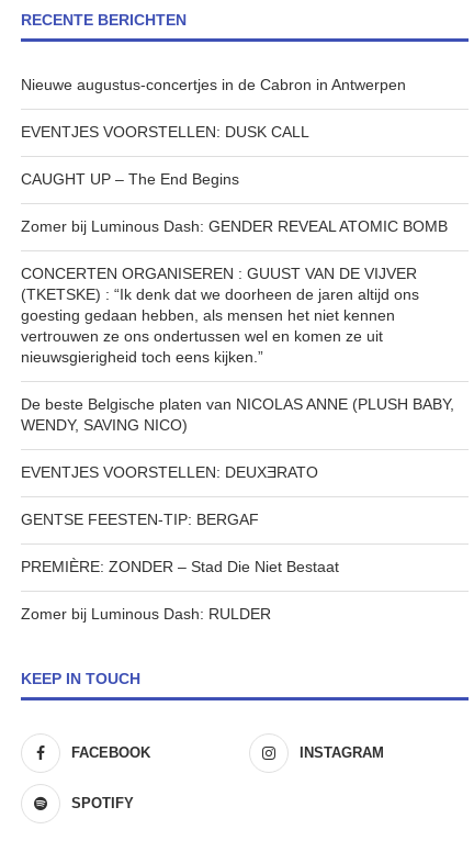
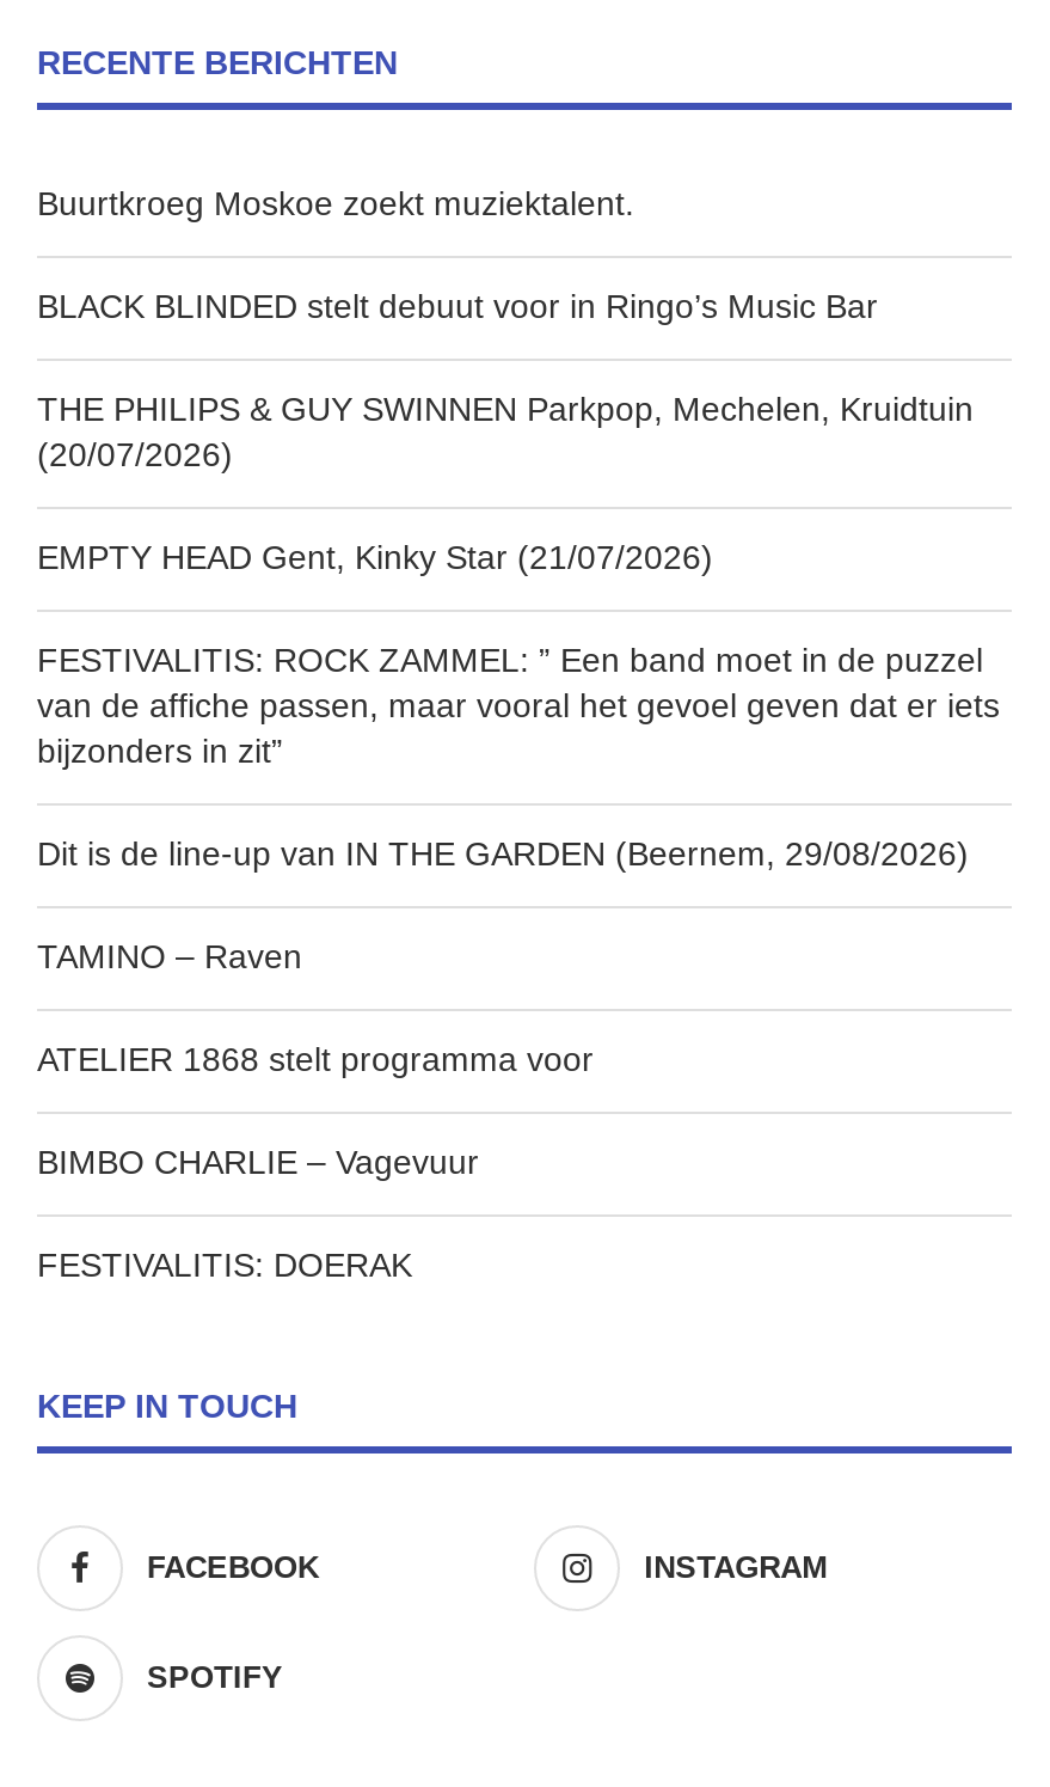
[21,76,406,94] Nieuwe augustus-concertjes in de Cabron in Antwerpen -> [37,185,634,223] Buurtkroeg Moskoe zoekt muziektalent.
[21,123,309,141] EVENTJES VOORSTELLEN: DUSK CALL -> [37,288,878,326] BLACK BLINDED stelt debuut voor in Ringo’s Music Bar
[21,171,239,188] CAUGHT UP – The End Begins -> [37,391,974,474] THE PHILIPS & GUY SWINNEN Parkpop, Mechelen, Kruidtuin | (20/07/2026)
[21,218,448,235] Zomer bij Luminous Dash: GENDER REVEAL ATOMIC BOMB -> [37,539,713,577] EMPTY HEAD Gent, Kinky Star (21/07/2026)
[21,265,419,366] CONCERTEN ORGANISEREN : GUUST VAN DE VIJVER | (TKETSKE) : “Ik denk dat we doorheen de jaren altijd ons | goesting gedaan hebben, als mensen het niet kennen | vertrouwen ze ons ondertussen wel en komen ze uit | nieuwsgierigheid toch eens kijken.” -> [37,642,1000,771] FESTIVALITIS: ROCK ZAMMEL: ” Een band moet in de puzzel | van de affiche passen, maar vooral het gevoel geven dat er iets | bijzonders in zit”
[21,396,454,434] De beste Belgische platen van NICOLAS ANNE (PLUSH BABY, | WENDY, SAVING NICO) -> [37,835,969,874] Dit is de line-up van IN THE GARDEN (Beernem, 29/08/2026)
[21,464,318,481] EVENTJES VOORSTELLEN: DEUXƎRATO -> [37,938,302,976] TAMINO – Raven
[21,511,259,529] GENTSE FEESTEN-TIP: BERGAF -> [37,1041,594,1079] ATELIER 1868 stelt programma voor
[21,558,339,576] PREMIÈRE: ZONDER – Stad Die Niet Bestaat -> [37,1144,479,1182] BIMBO CHARLIE – Vagevuur
[21,605,271,623] Zomer bij Luminous Dash: RULDER -> [37,1246,412,1285] FESTIVALITIS: DOERAK

